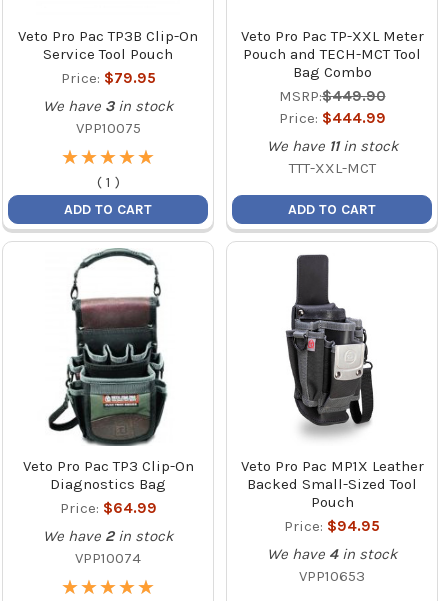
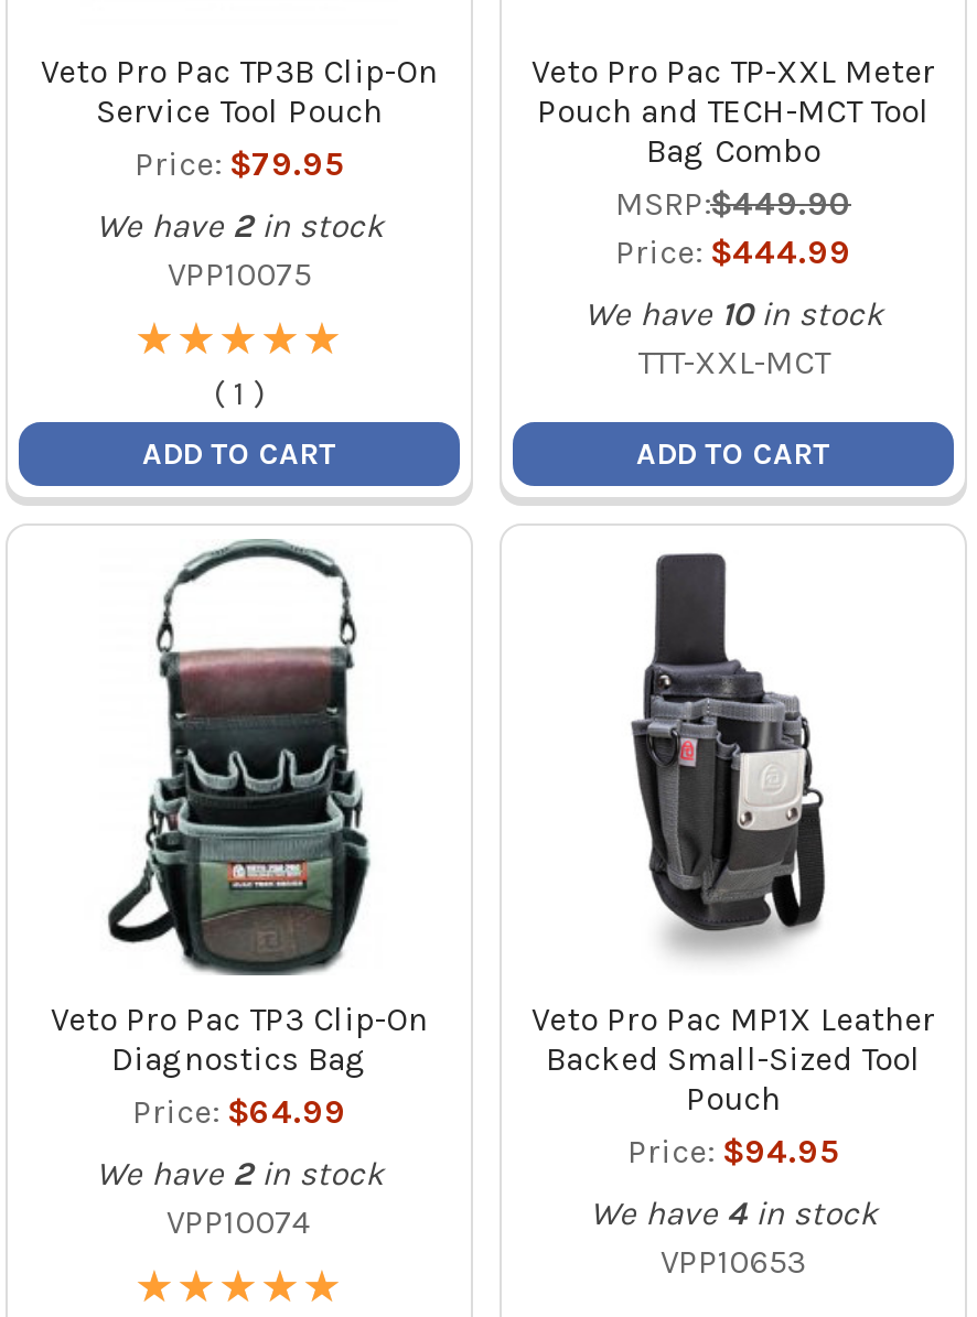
[43,97,173,115] We have 3 in stock -> [96,207,383,247] We have 2 in stock
[266,137,397,155] We have 11 in stock -> [584,295,882,335] We have 10 in stock

